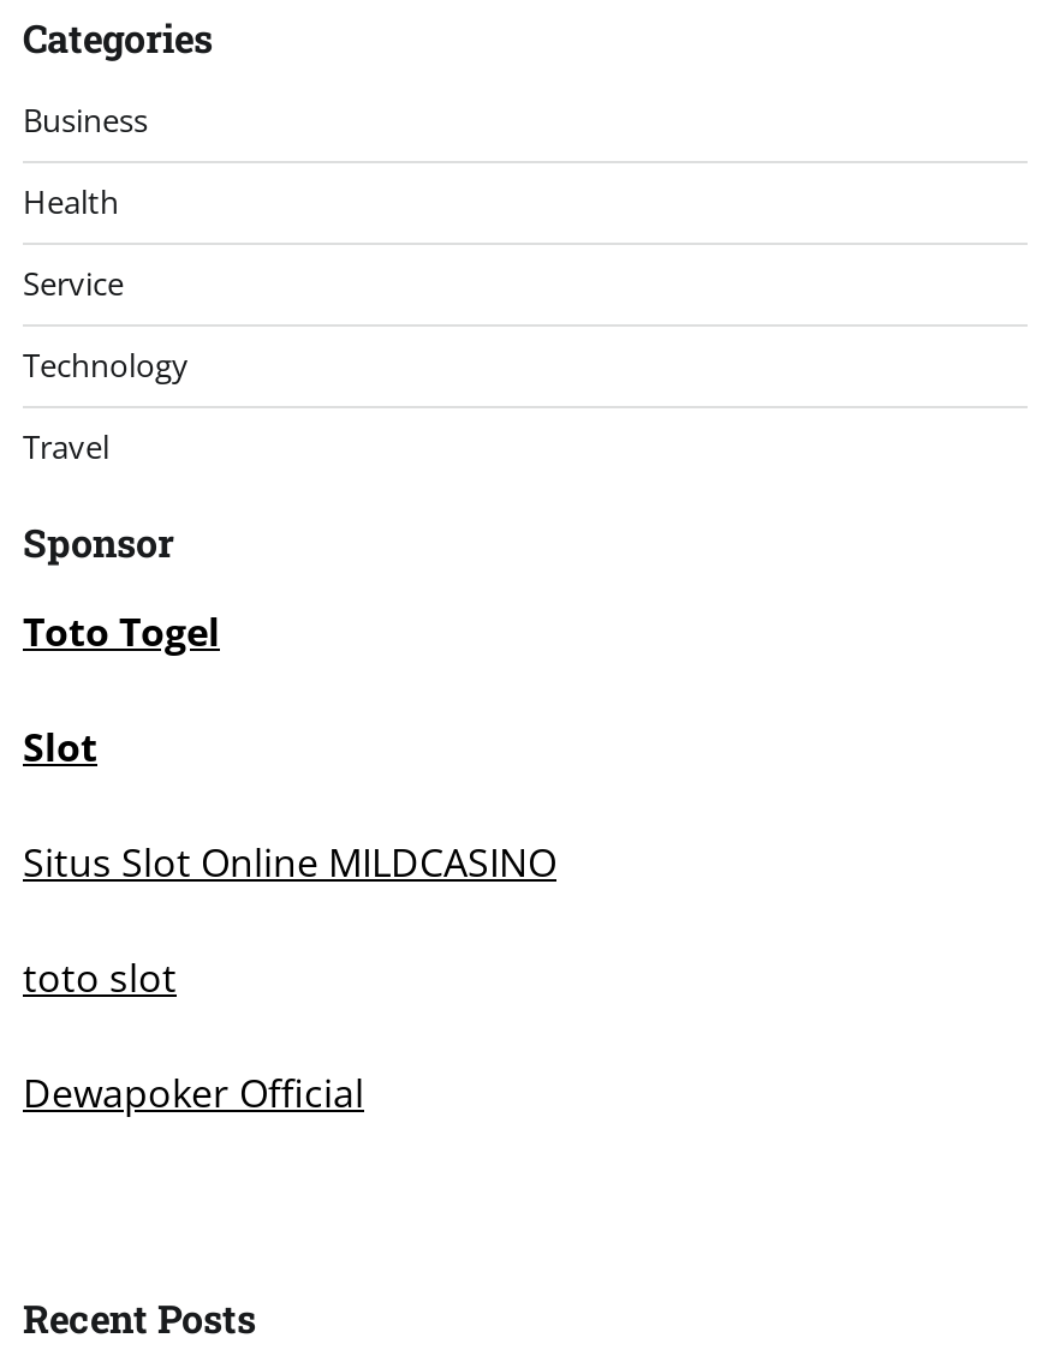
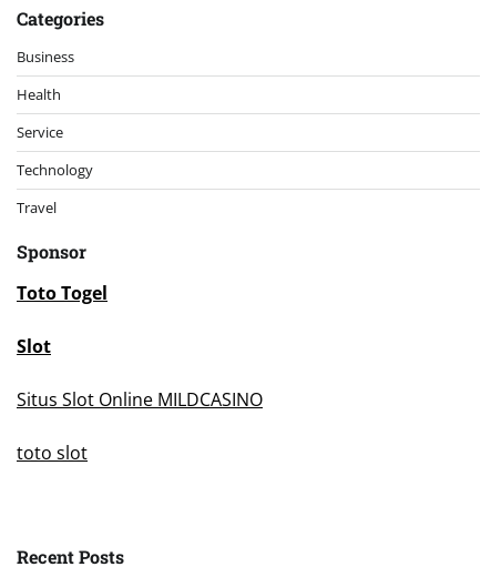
[23,1067,364,1119] Dewapoker Official -> none

